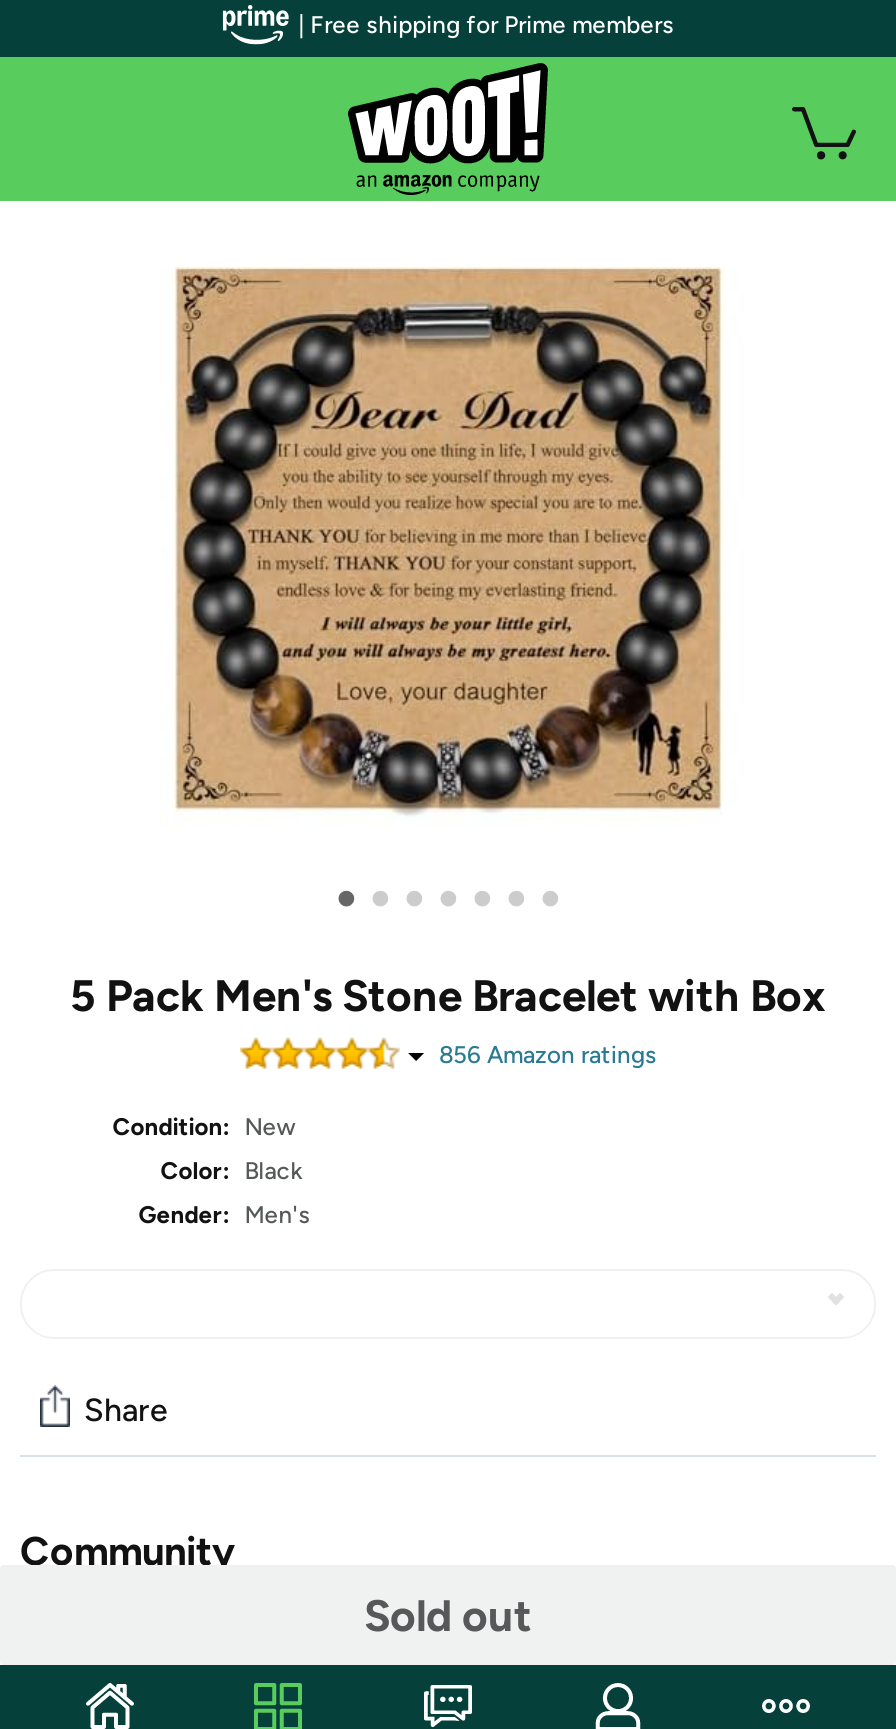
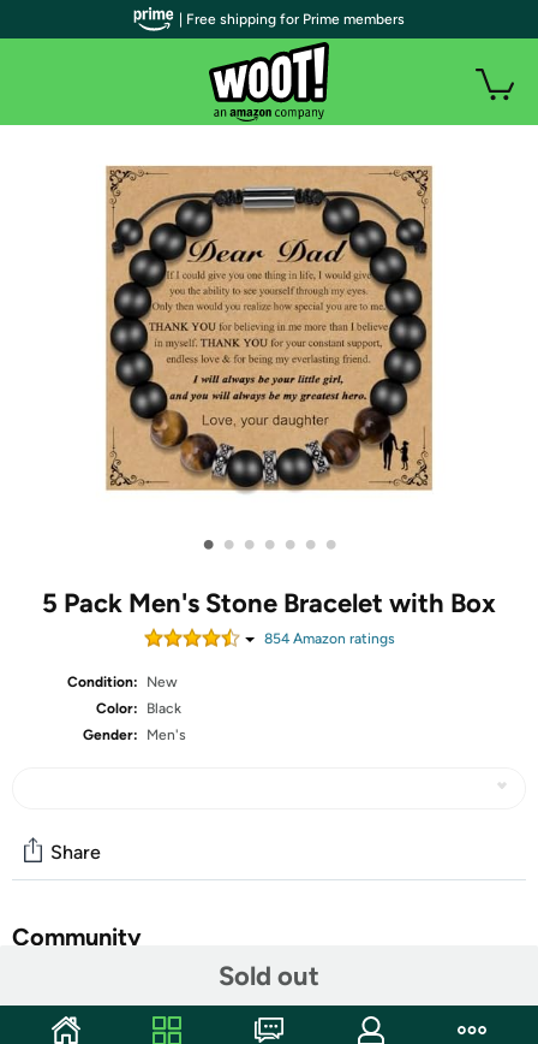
[439,1041,657,1069] 856 Amazon ratings -> [264,630,394,647] 854 Amazon ratings

